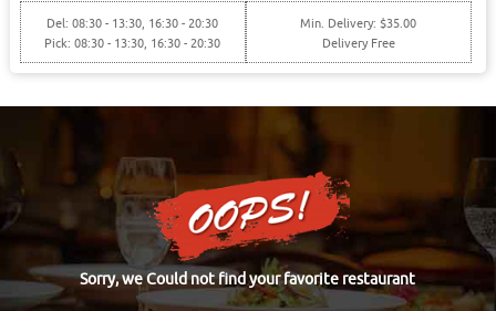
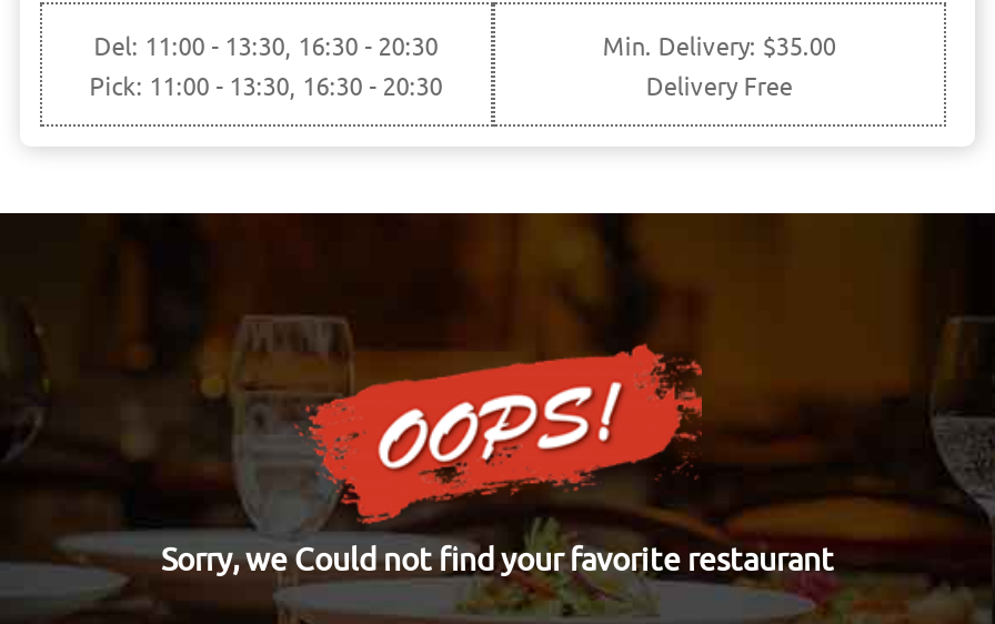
[45,16,221,51] Del: 08:30 - 13:30, 16:30 - 20:30 | Pick: 08:30 - 13:30, 16:30 - 20:30 -> [89,31,442,102] Del: 11:00 - 13:30, 16:30 - 20:30 | Pick: 11:00 - 13:30, 16:30 - 20:30

